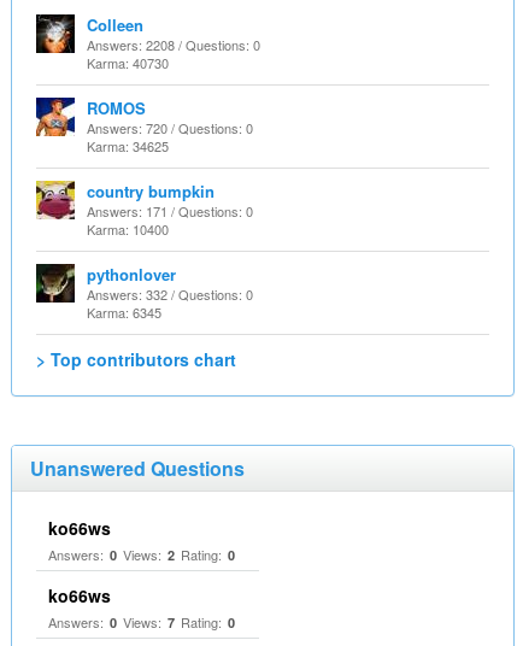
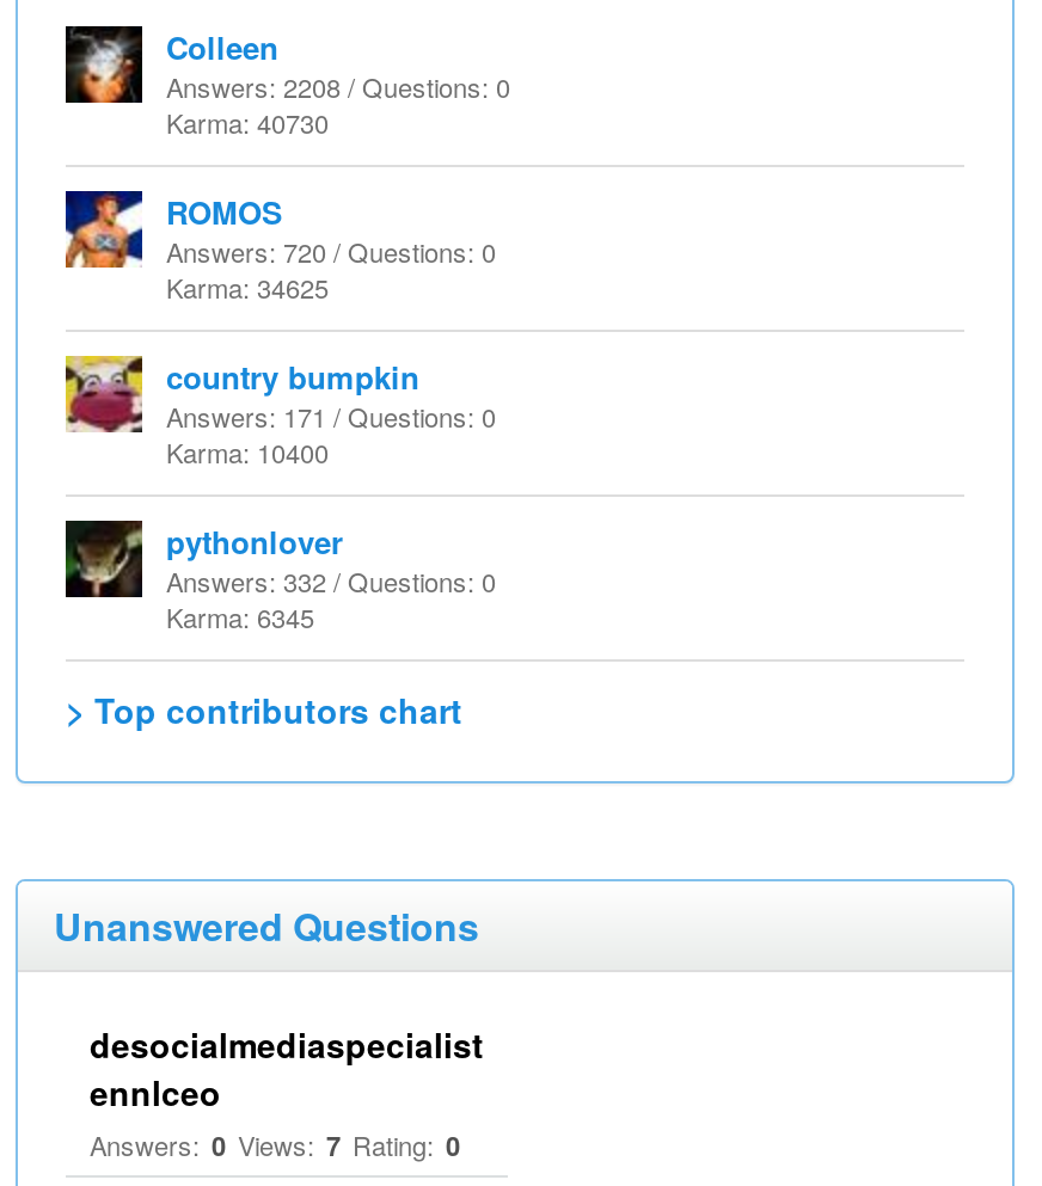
[48,516,235,607] ko66ws | Answers: 0 Views: 2 Rating: 0 | ko66ws -> [90,1020,484,1116] desocialmediaspecialist | ennlceo

